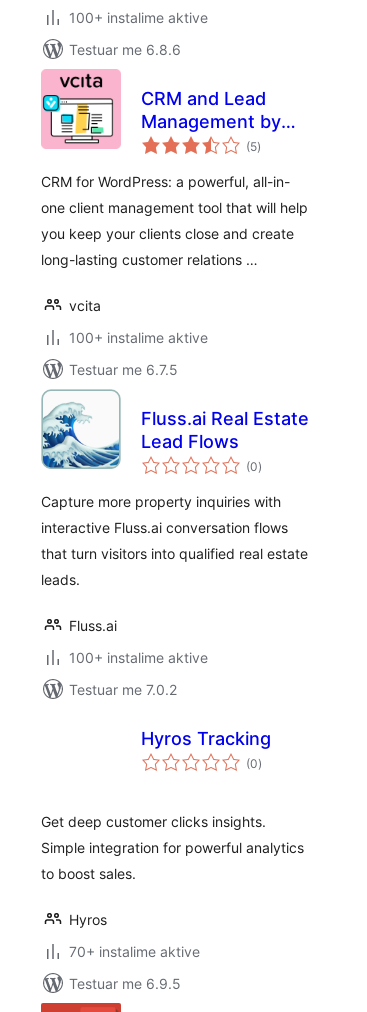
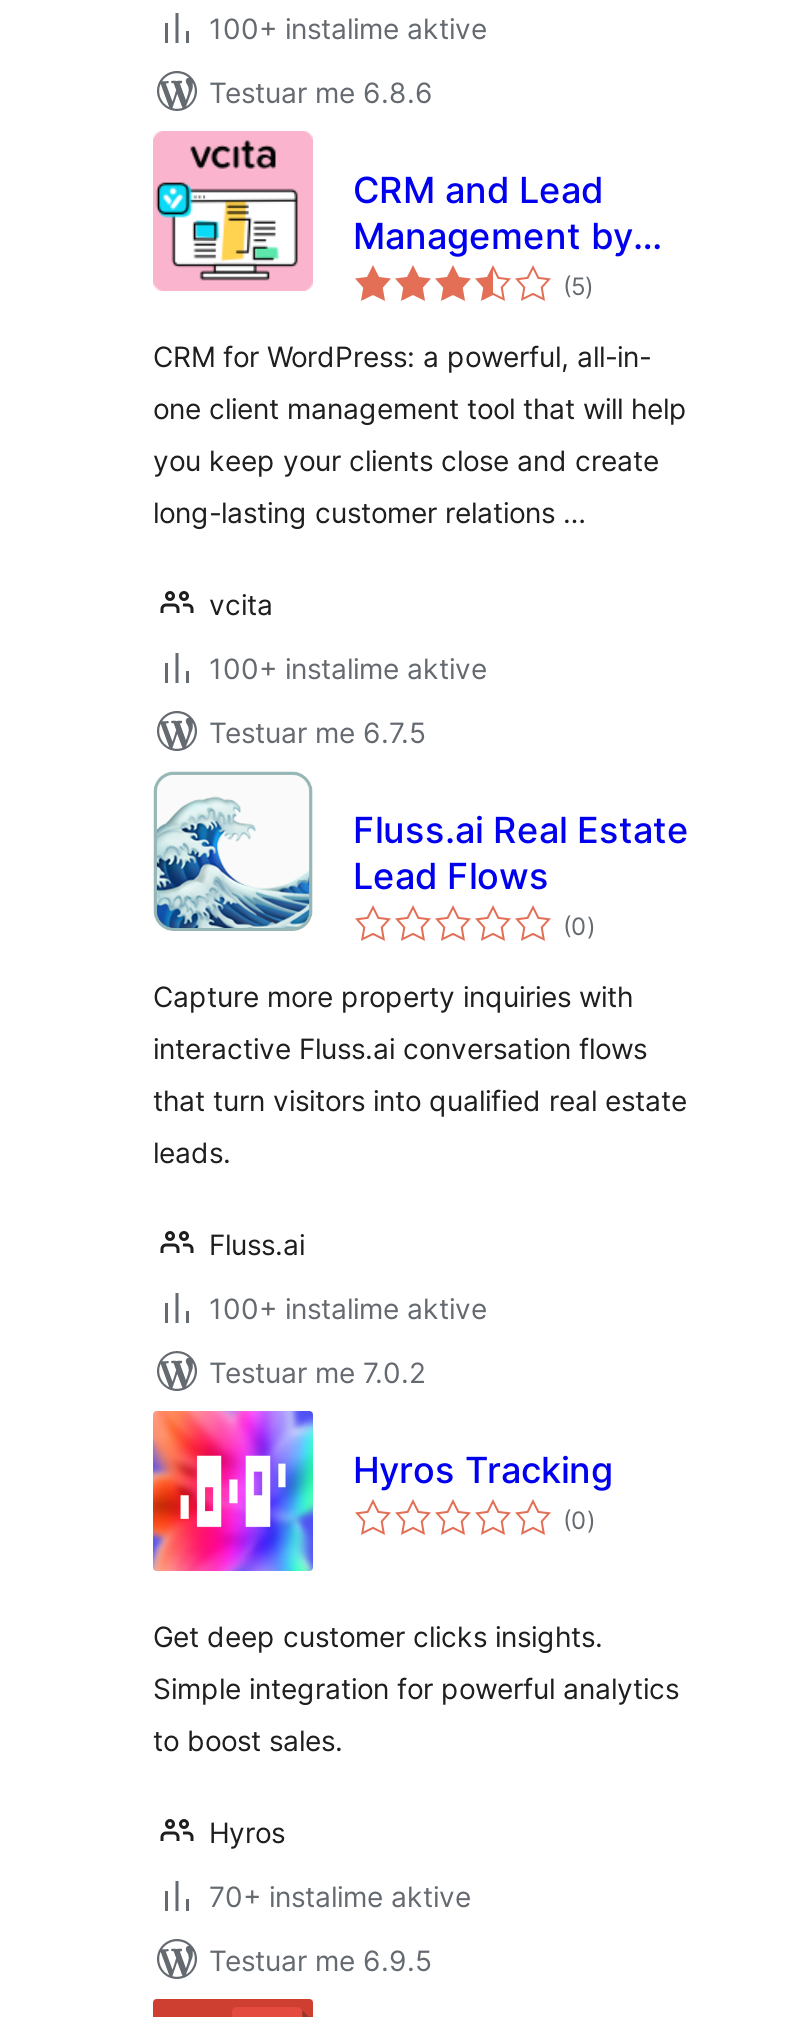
none -> [151,1409,315,1573] [image]

